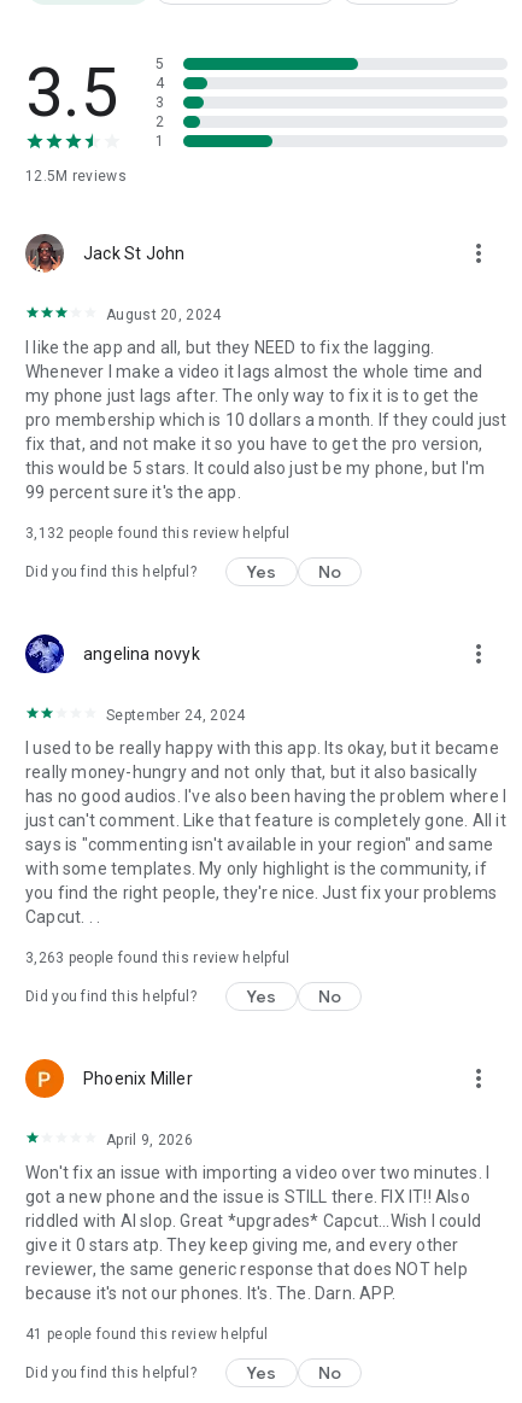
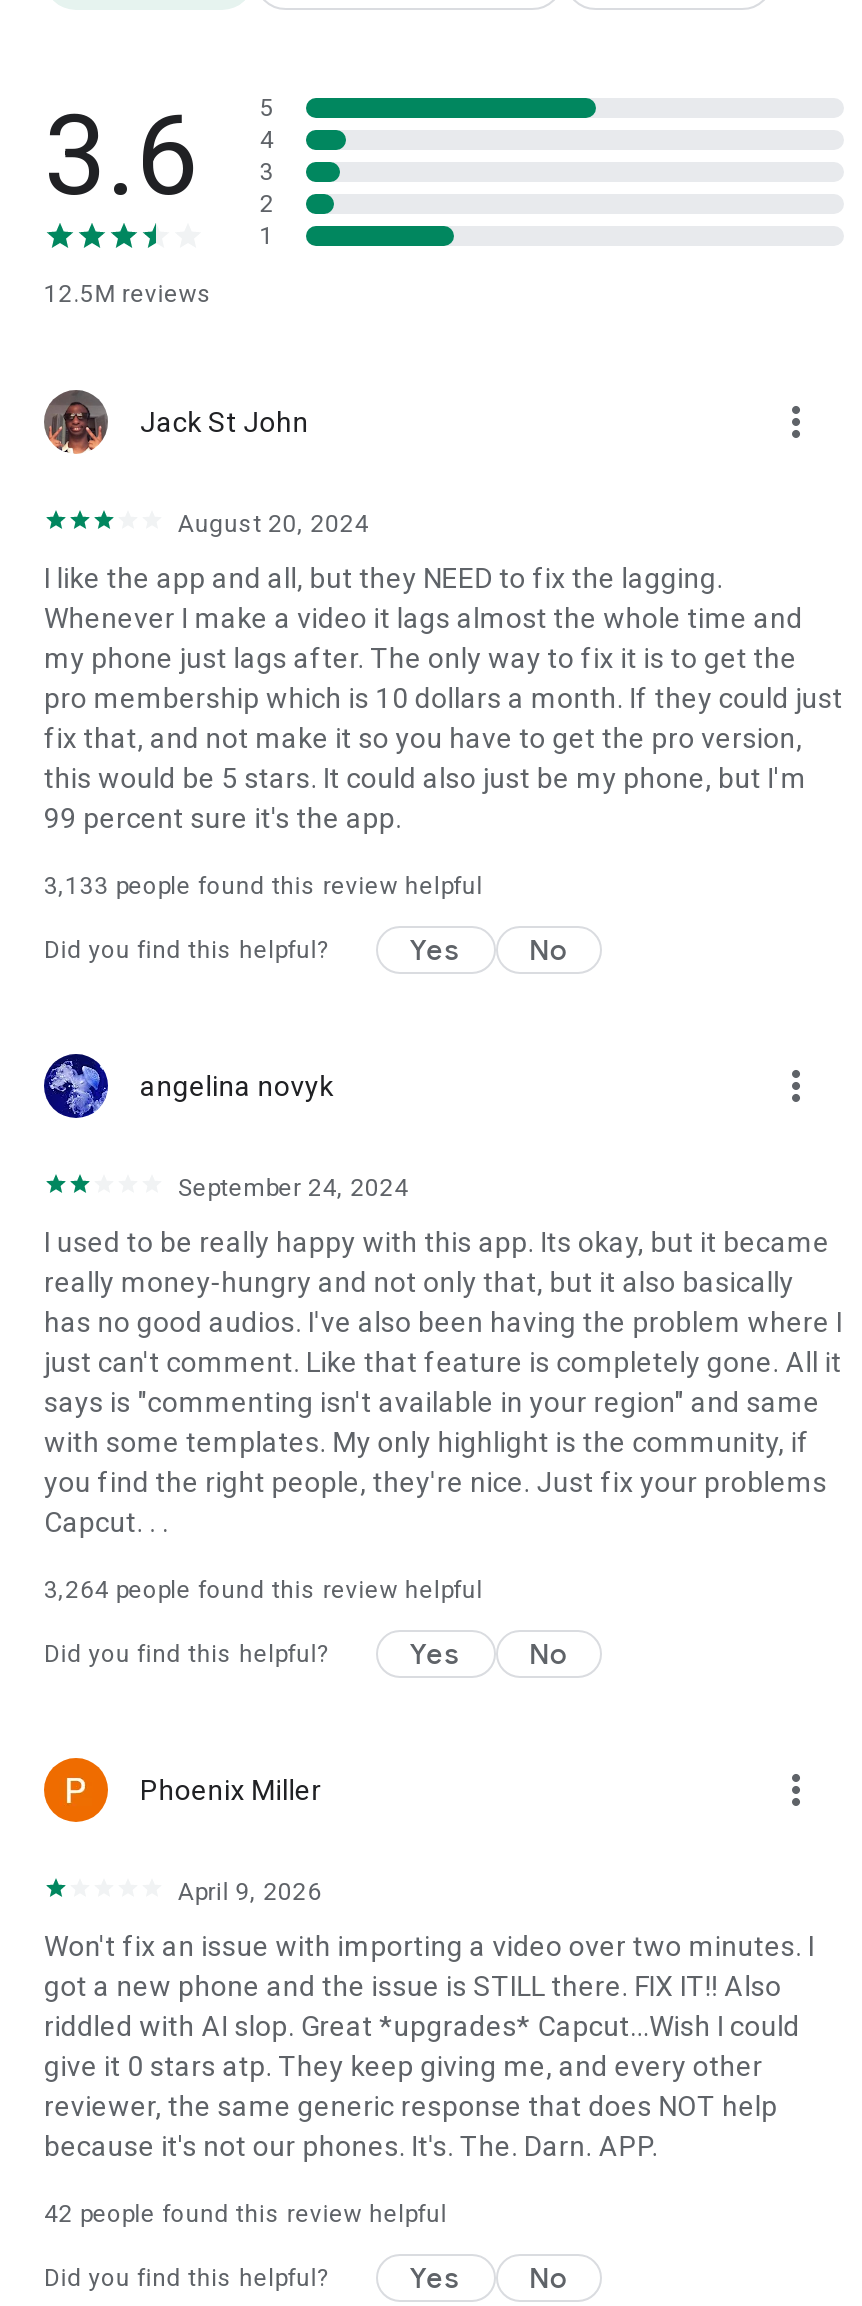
[25,54,118,133] 3.5 -> [44,90,198,222] 3.6
[25,525,290,542] 3,132 people found this review helpful -> [44,872,483,900] 3,133 people found this review helpful
[25,950,290,967] 3,263 people found this review helpful -> [44,1576,483,1604] 3,264 people found this review helpful
[25,1326,268,1343] 41 people found this review helpful -> [44,2200,447,2228] 42 people found this review helpful

